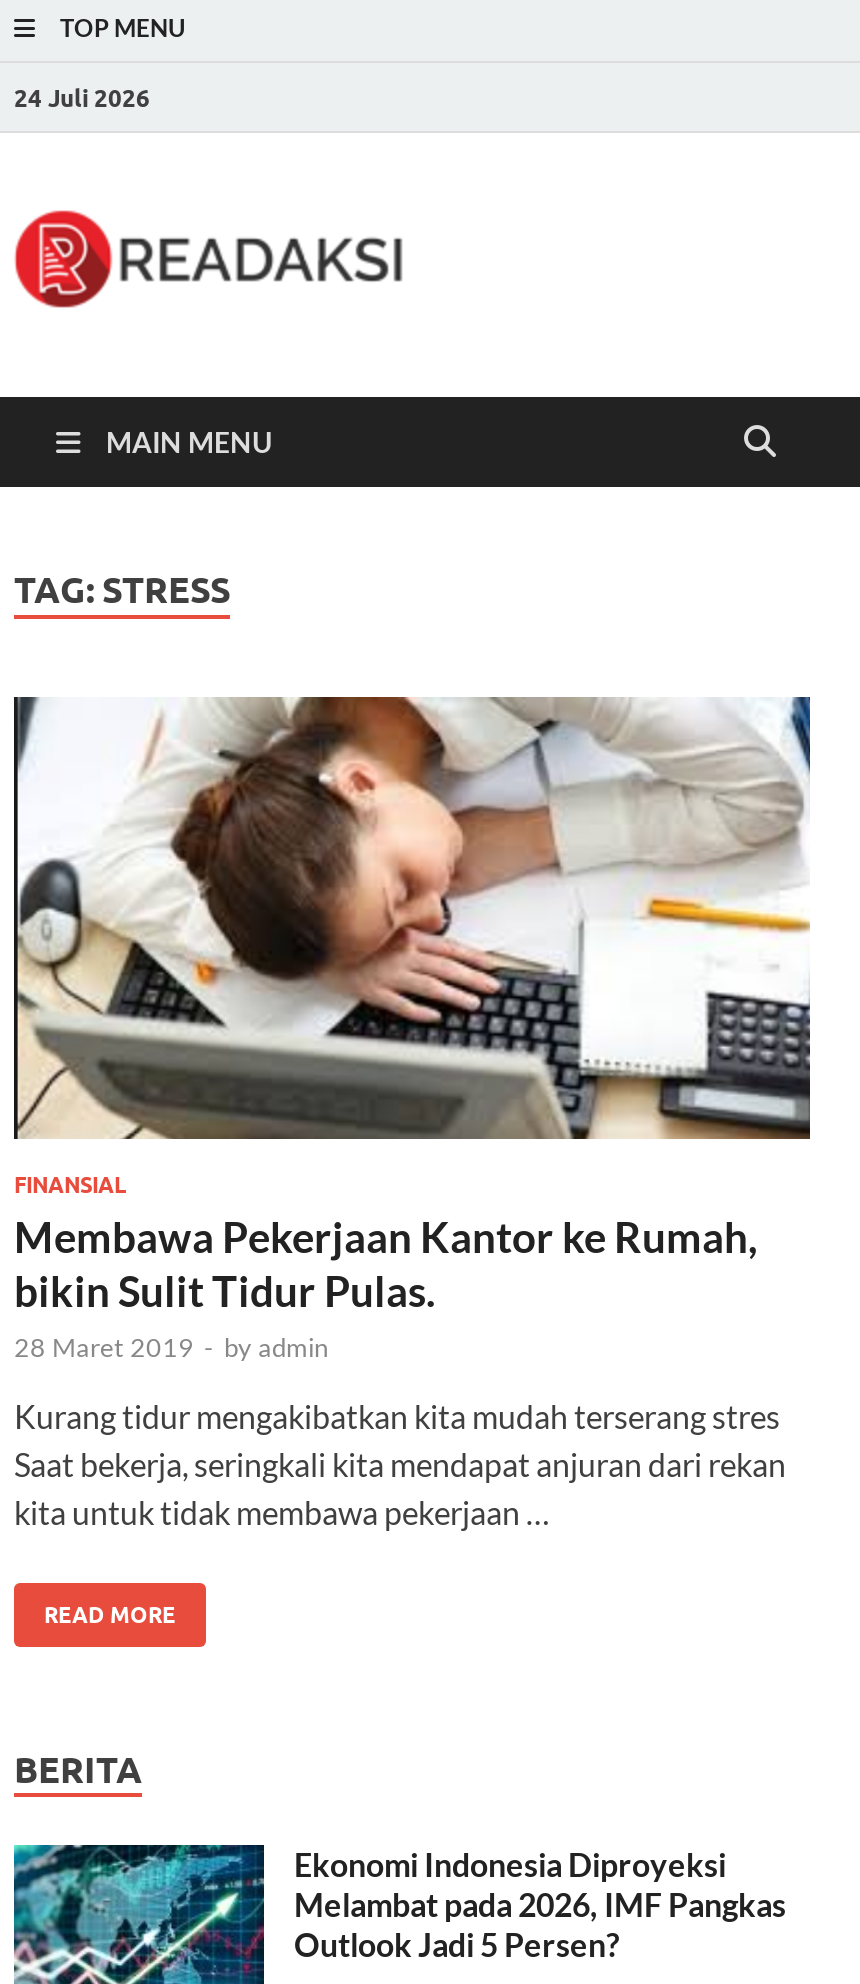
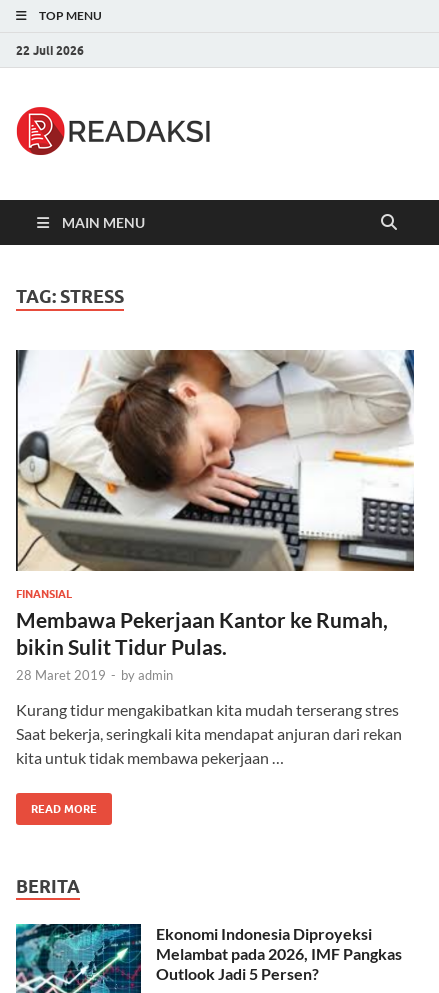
[14,82,150,112] 24 Juli 2026 -> [16,42,84,57] 22 Juli 2026

